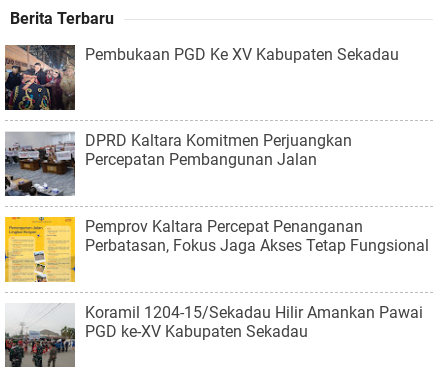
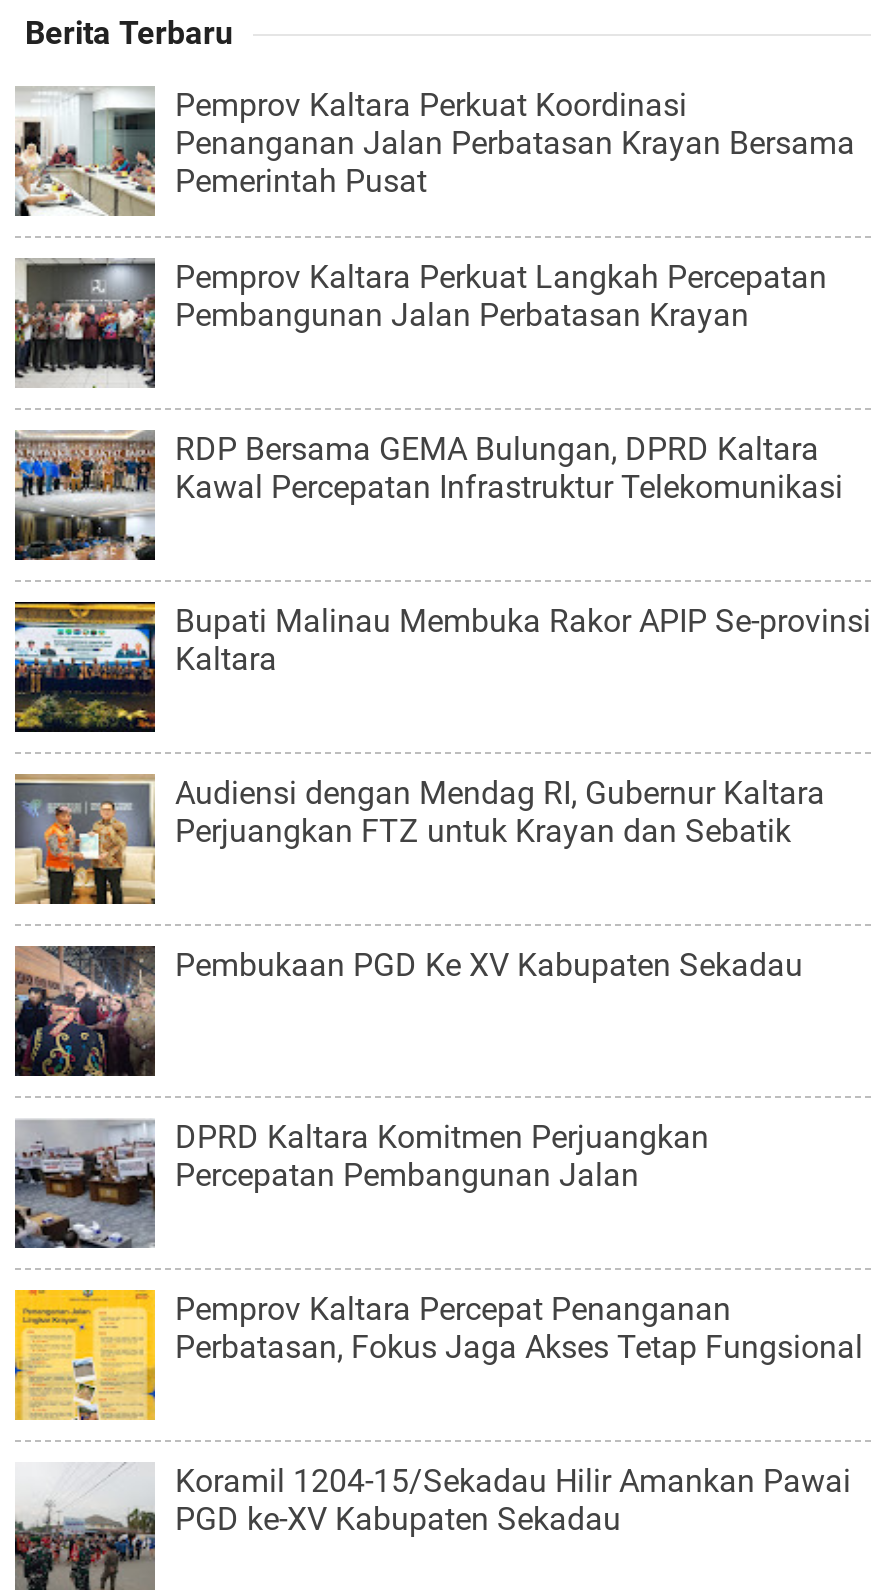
none -> [13,86,855,334] [image] | Pemprov Kaltara Perkuat Koordinasi | Penanganan Jalan Perbatasan Krayan Bersama | Pemerintah Pusat | Pemprov Kaltara Perkuat Langkah Percepatan | Pembangunan Jalan Perbatasan Krayan
none -> [13,430,871,678] [image] | Bupati Malinau Membuka Rakor APIP Se-provinsi | Kaltara
none -> [13,600,825,850] [image] | Audiensi dengan Mendag RI, Gubernur Kaltara | Perjuangkan FTZ untuk Krayan dan Sebatik
none -> [15,260,843,506] [image] | RDP Bersama GEMA Bulungan, DPRD Kaltara | Kawal Percepatan Infrastruktur Telekomunikasi
none -> [15,772,155,906] [image]

